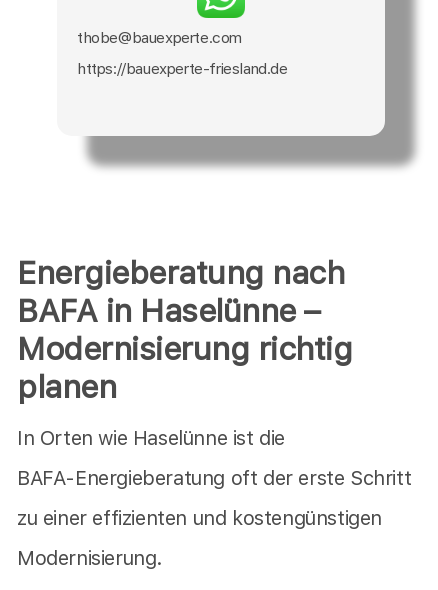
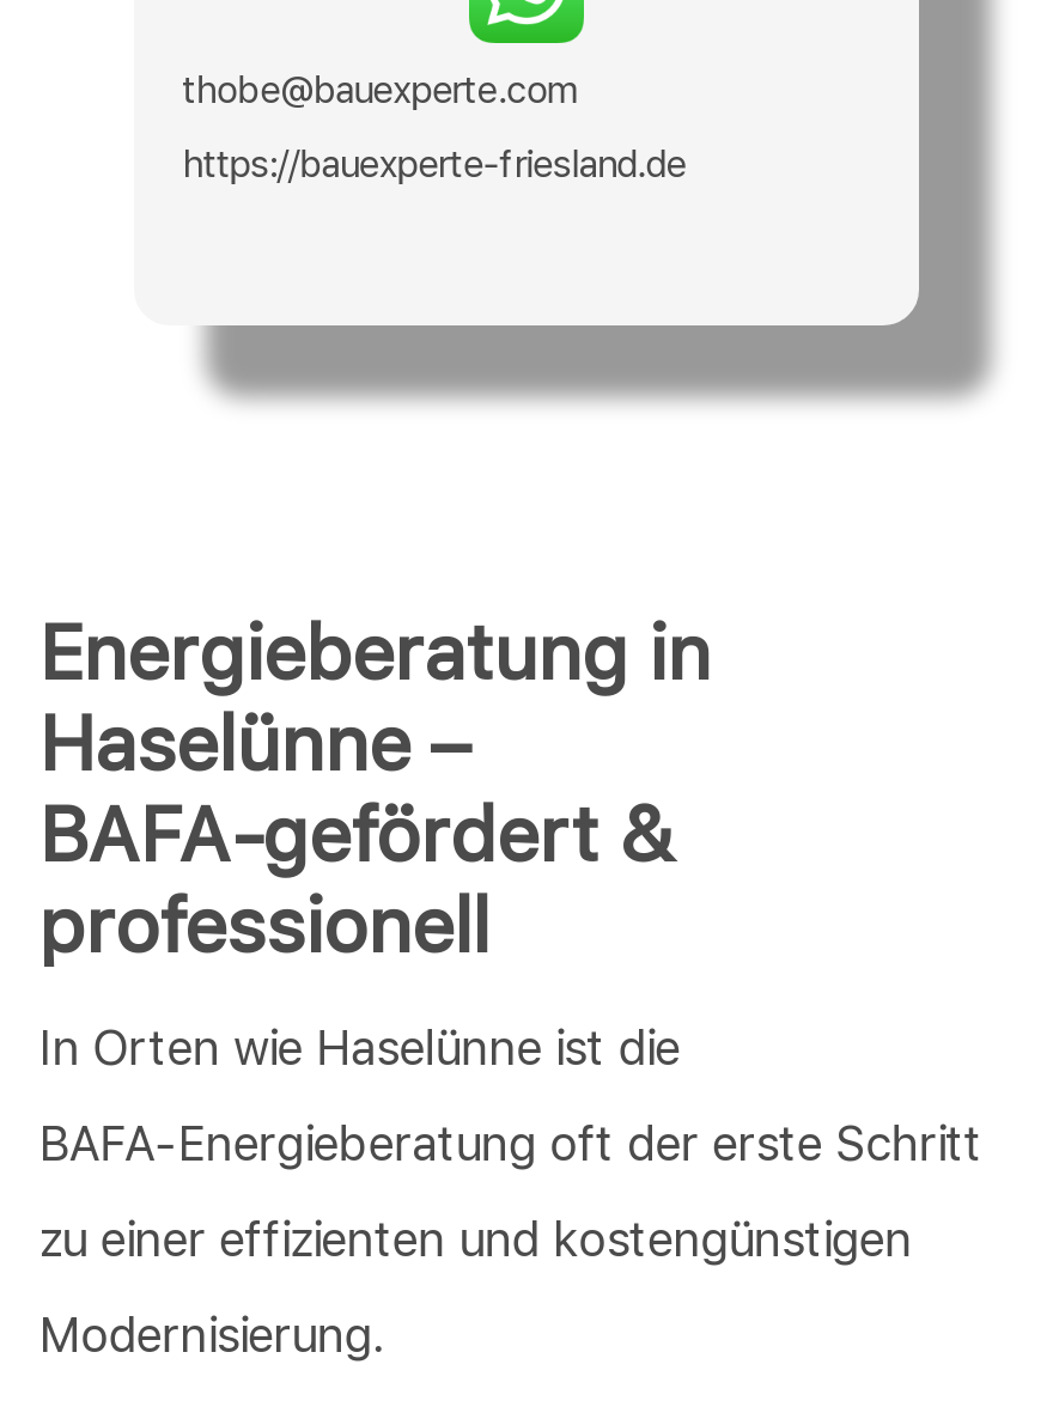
[17,253,352,405] Energieberatung nach | BAFA in Haselünne – | Modernisierung richtig | planen -> [38,607,711,970] Energieberatung in | Haselünne – | BAFA‑gefördert & | professionell

